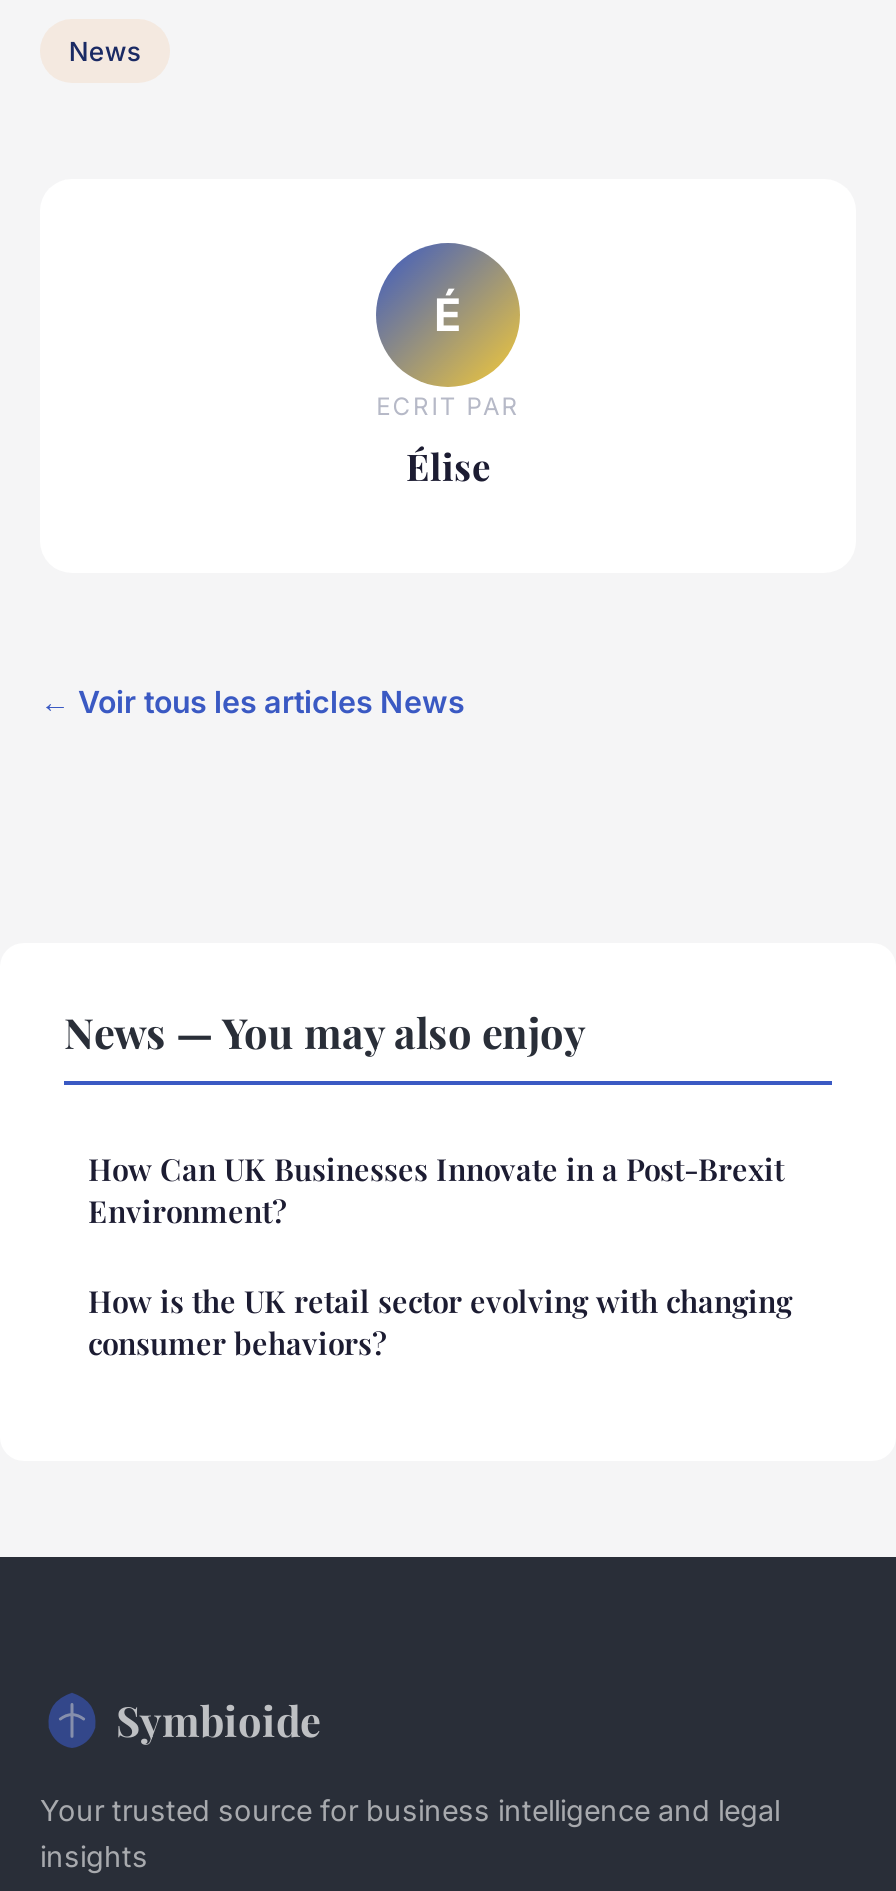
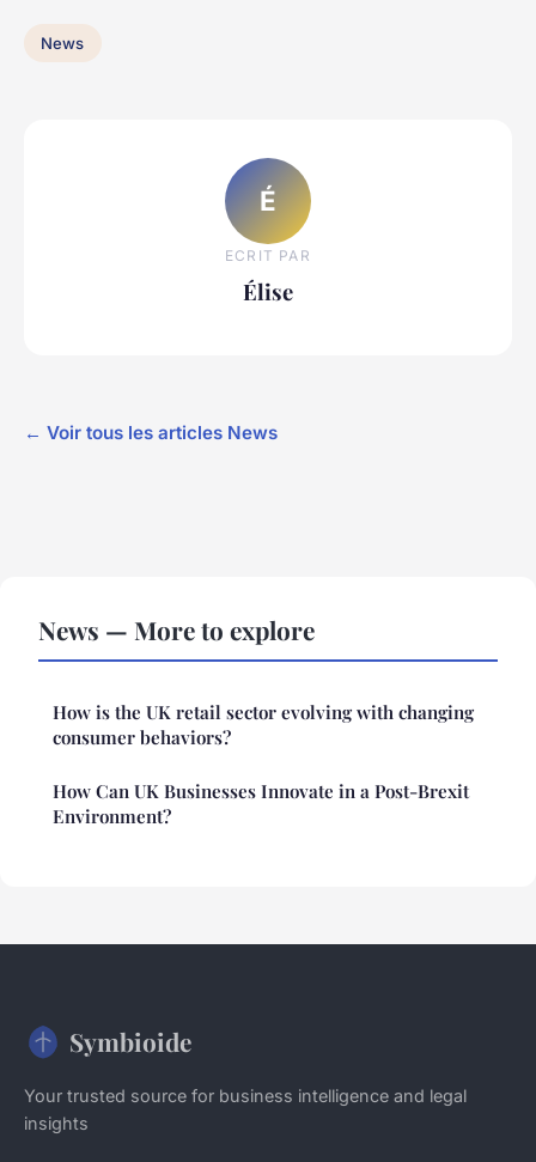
[64,1003,586,1059] News — You may also enjoy -> [38,613,315,646] News — More to explore
moved [88,1149,784,1231] -> [53,779,469,828]: How Can UK Businesses Innovate in a Post-Brexit | Environment?
moved [88,1281,792,1363] -> [53,700,474,749]: How is the UK retail sector evolving with changing | consumer behaviors?

